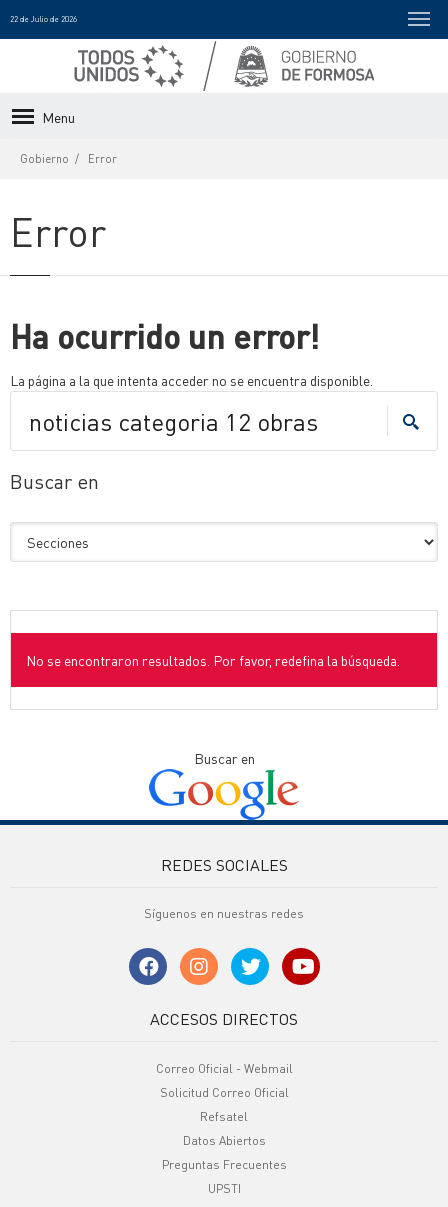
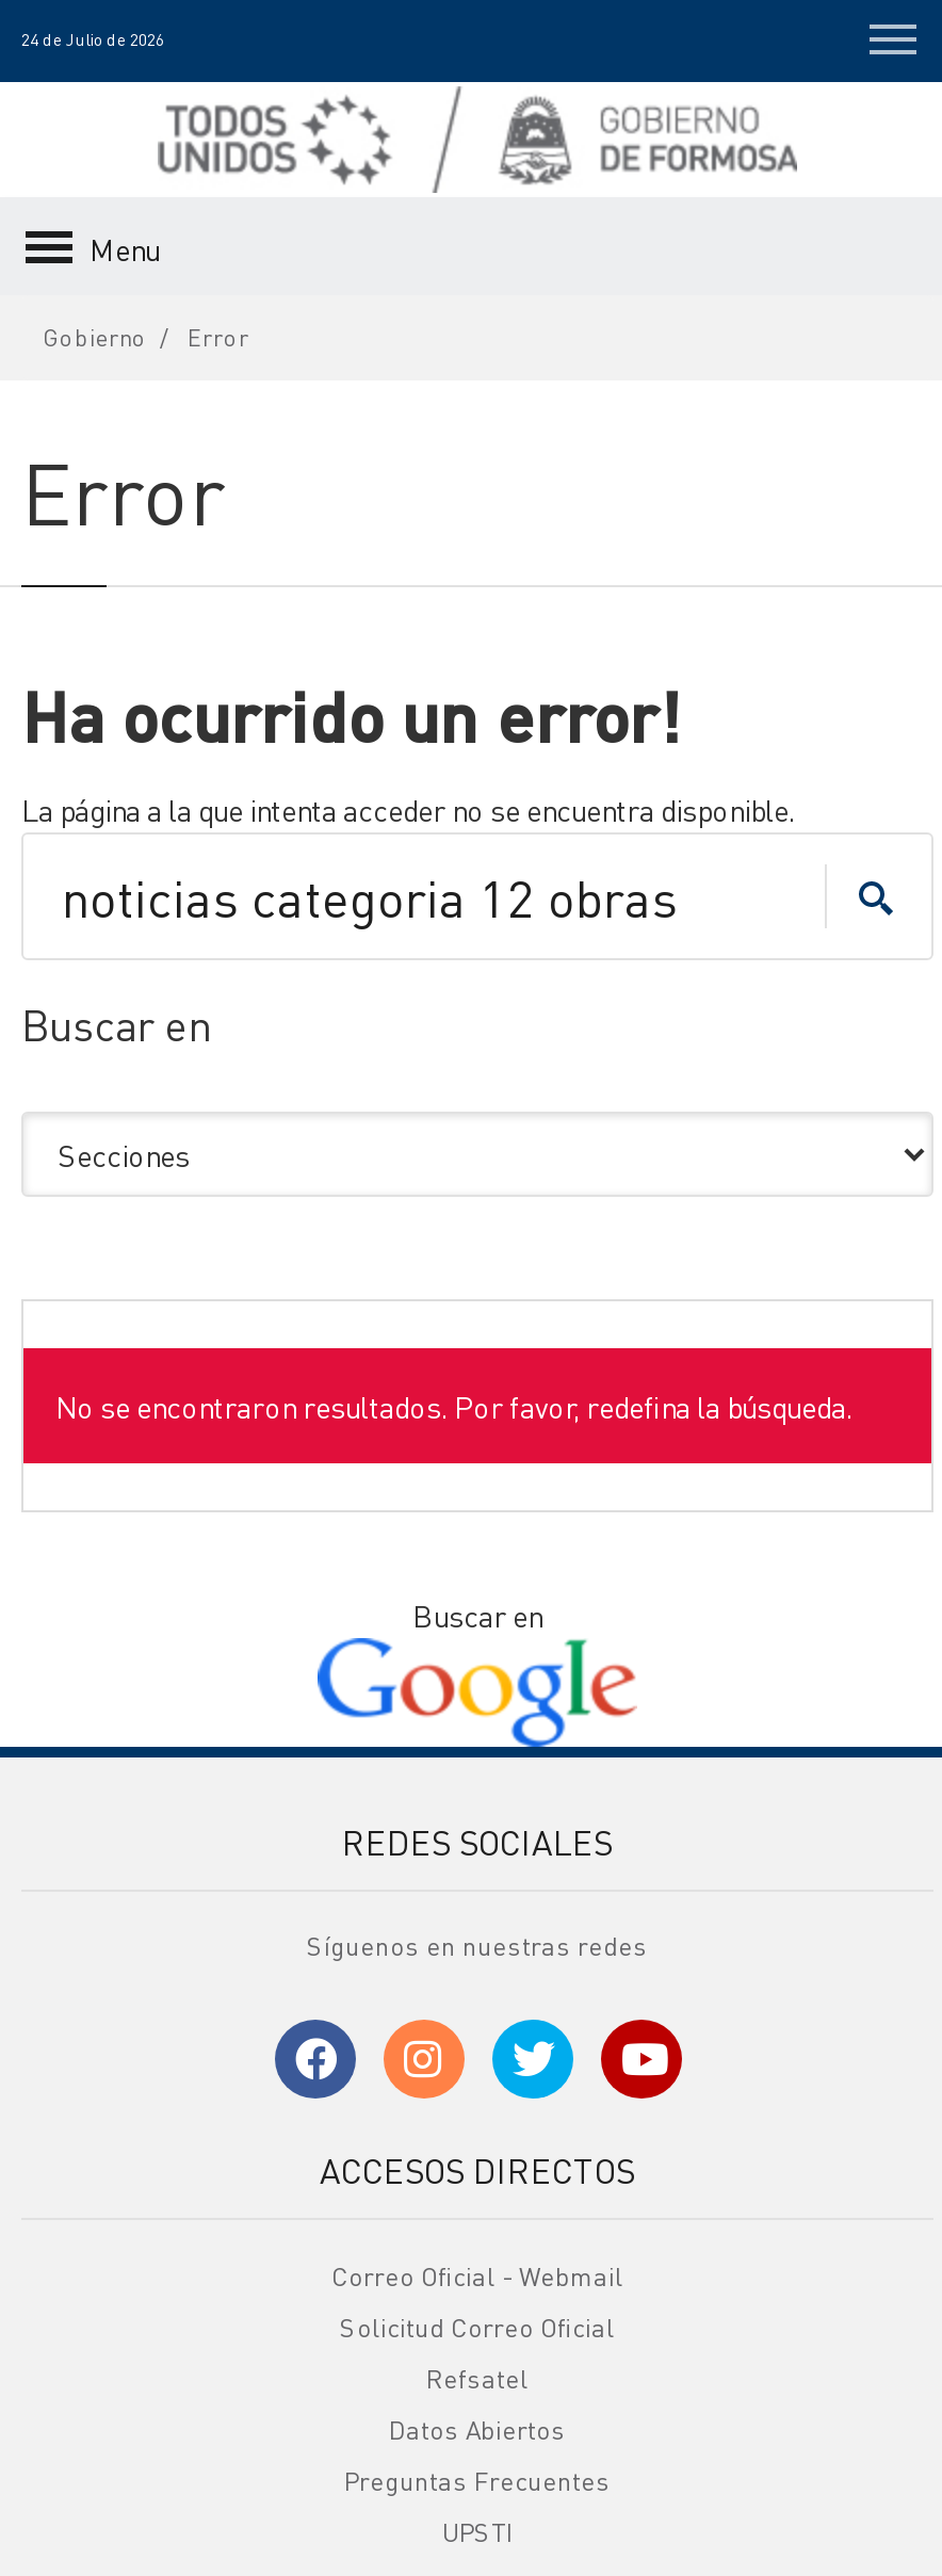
[10,14,77,24] 22 de Julio de 2026 -> [21,29,164,50] 24 de Julio de 2026

